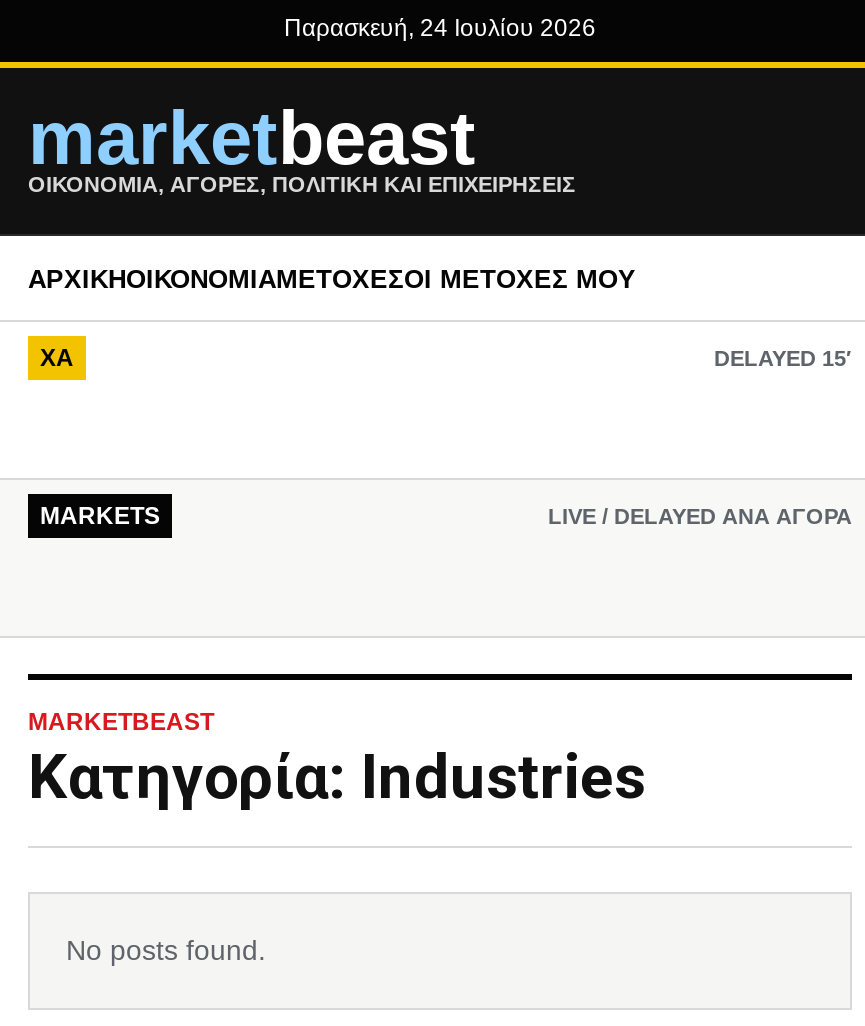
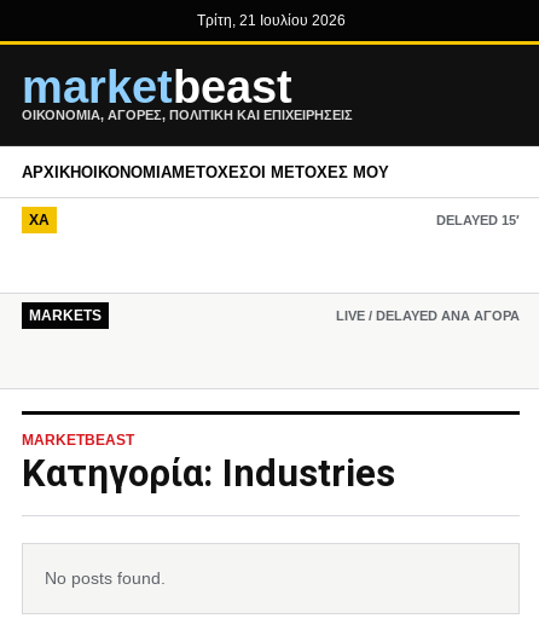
[284,14,596,42] Παρασκευή, 24 Ιουλίου 2026 -> [196,12,345,29] Τρίτη, 21 Ιουλίου 2026

